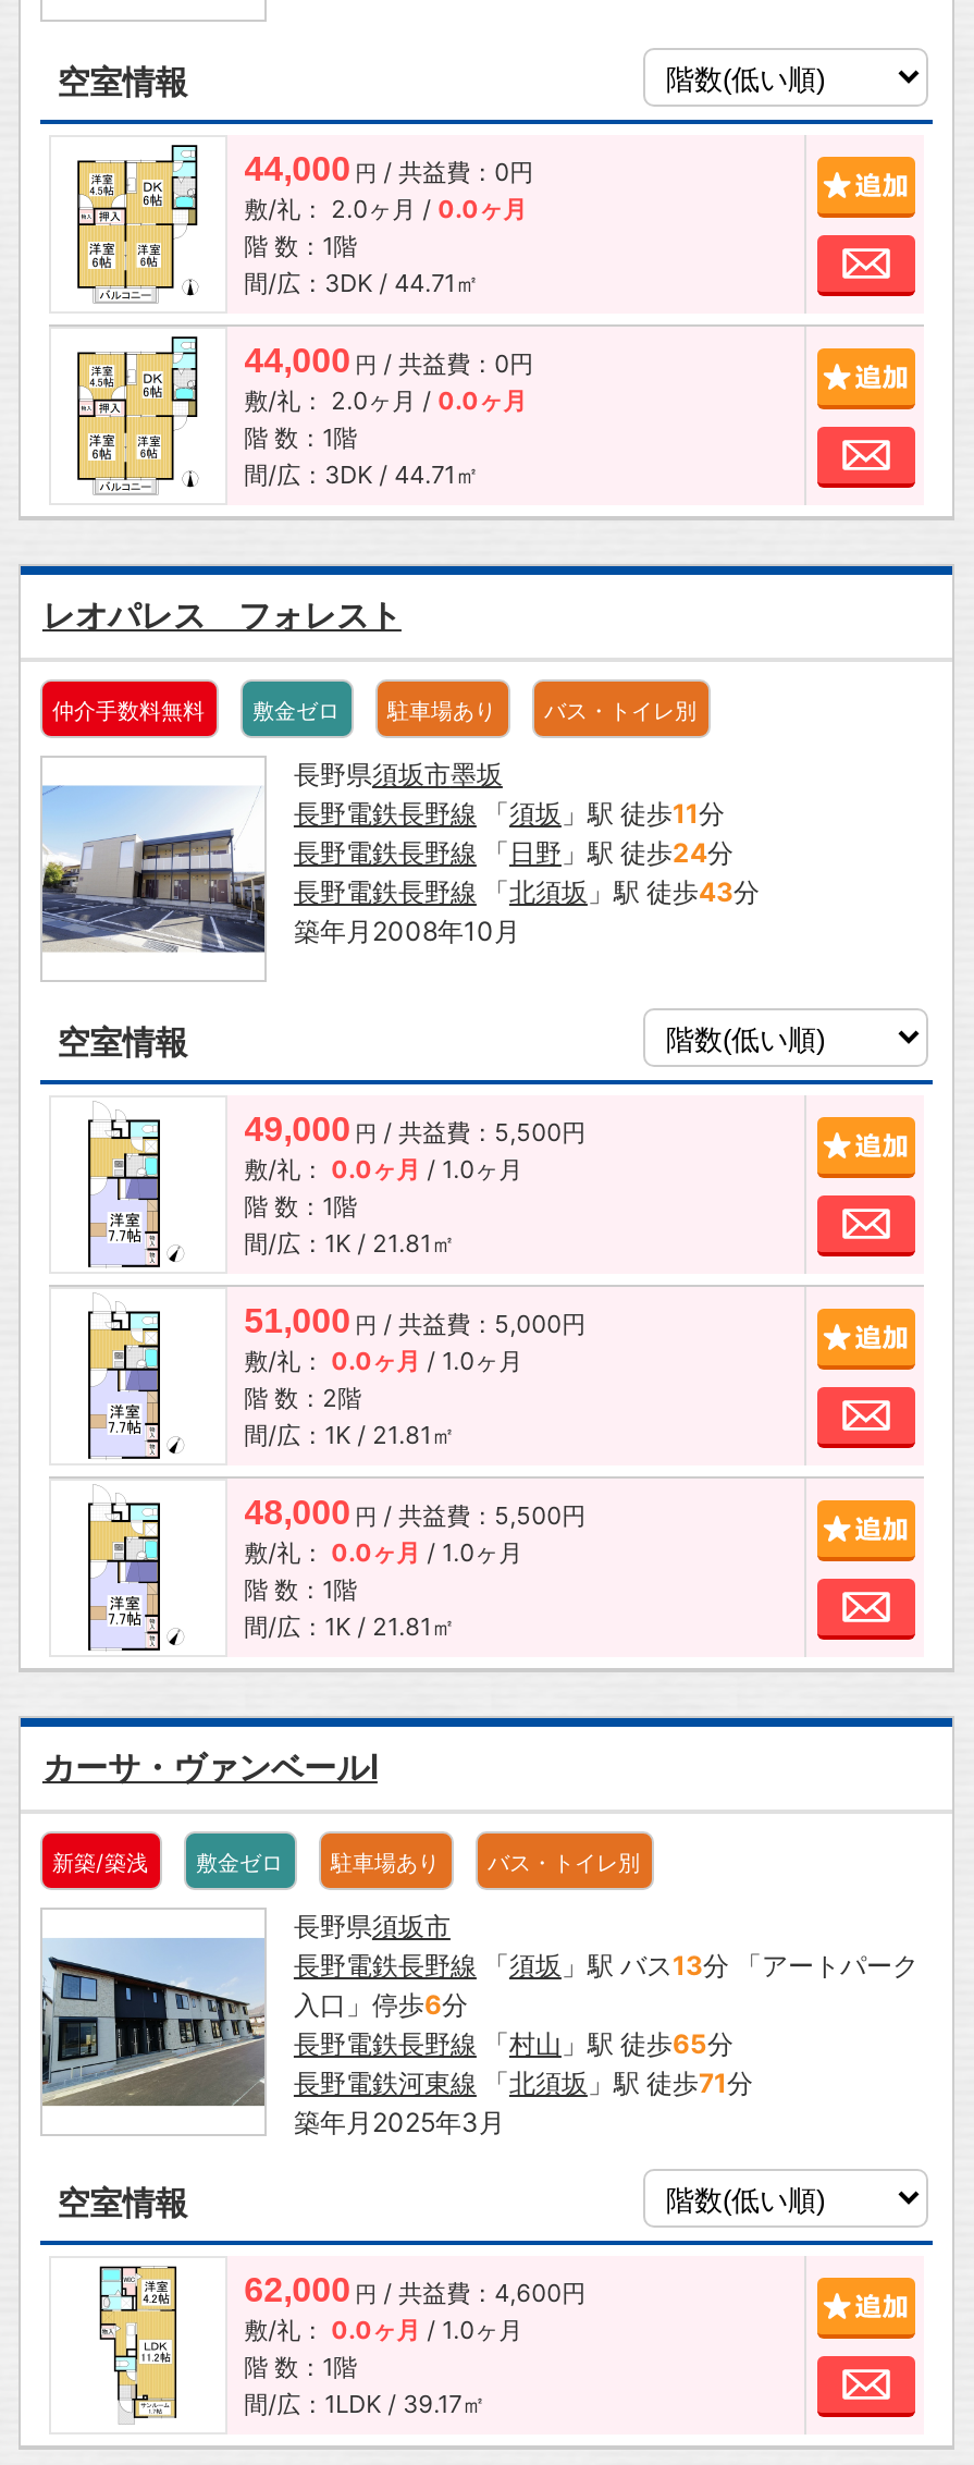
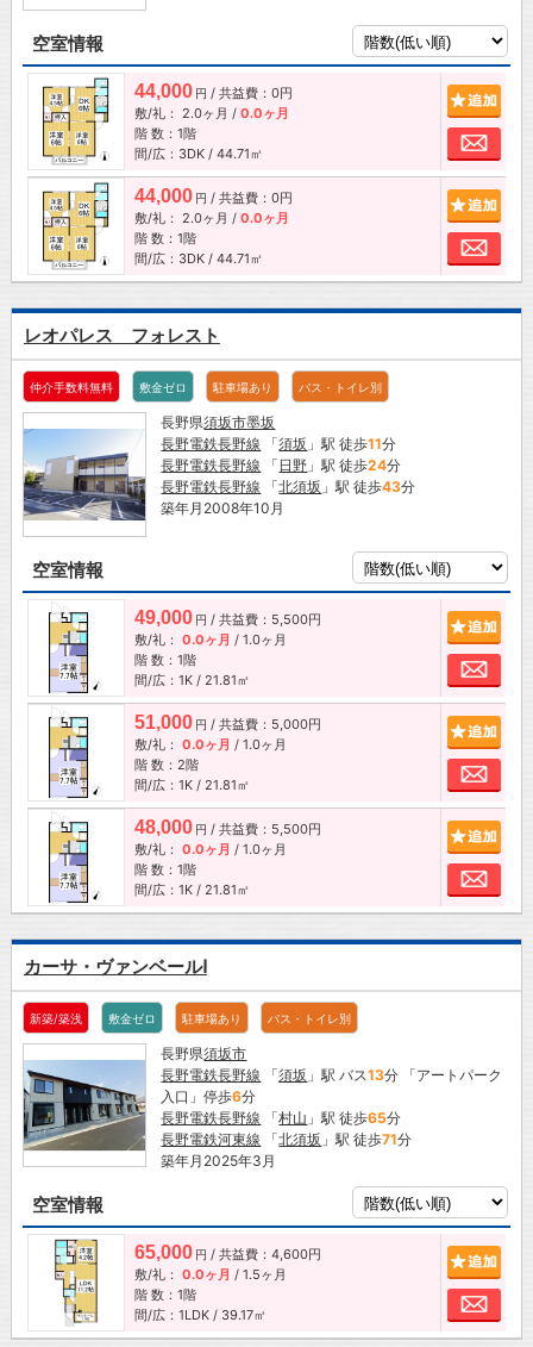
[244,2273,586,2310] 62,000 円/ 共益費：4,600円 -> [134,1242,321,1262] 65,000 円/ 共益費：4,600円
[244,2316,523,2347] 敷/礼：0.0ヶ月/ 1.0ヶ月 -> [134,1266,286,1282] 敷/礼：0.0ヶ月/ 1.5ヶ月

